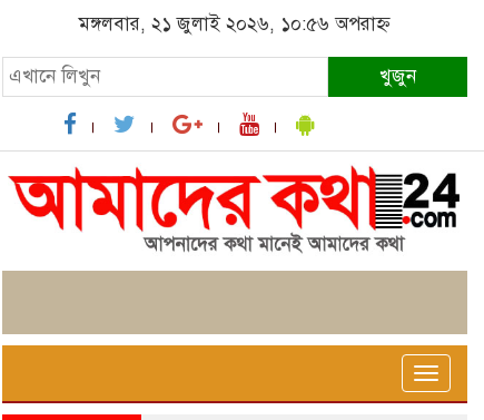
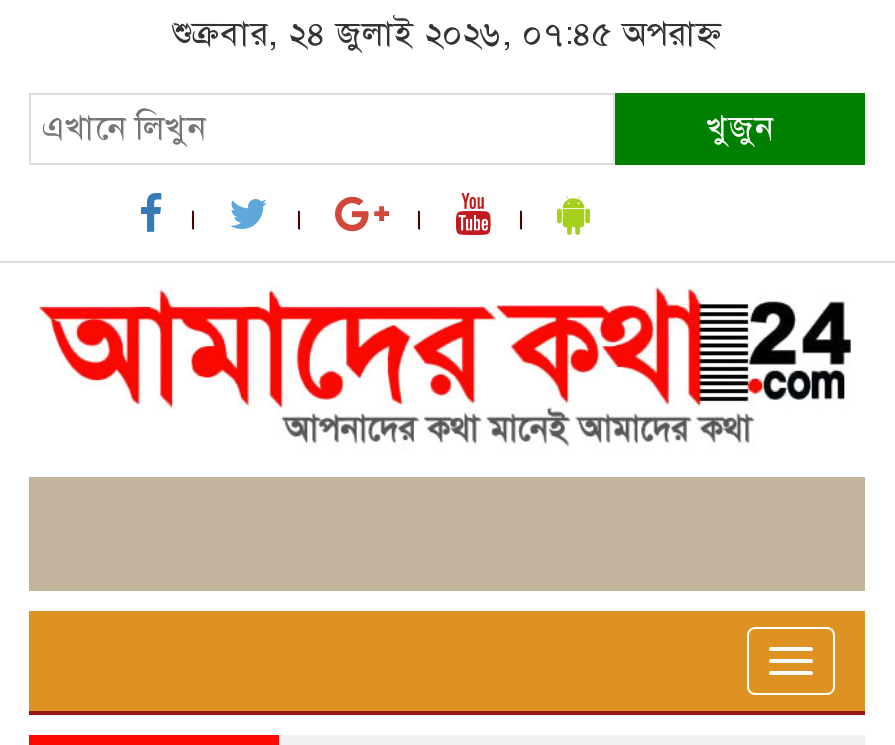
[79,12,391,36] মঙ্গলবার, ২১ জুলাই ২০২৬, ১০:৫৬ অপরাহ্ন -> [172,13,722,55] শুক্রবার, ২৪ জুলাই ২০২৬, ০৭:৪৫ অপরাহ্ন

